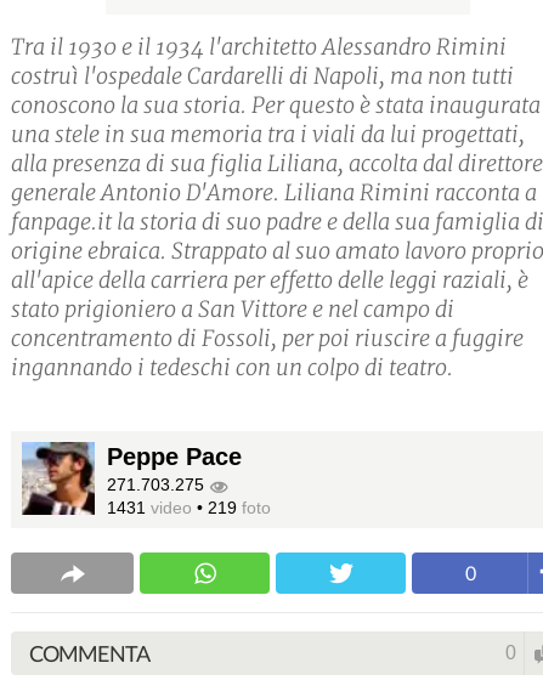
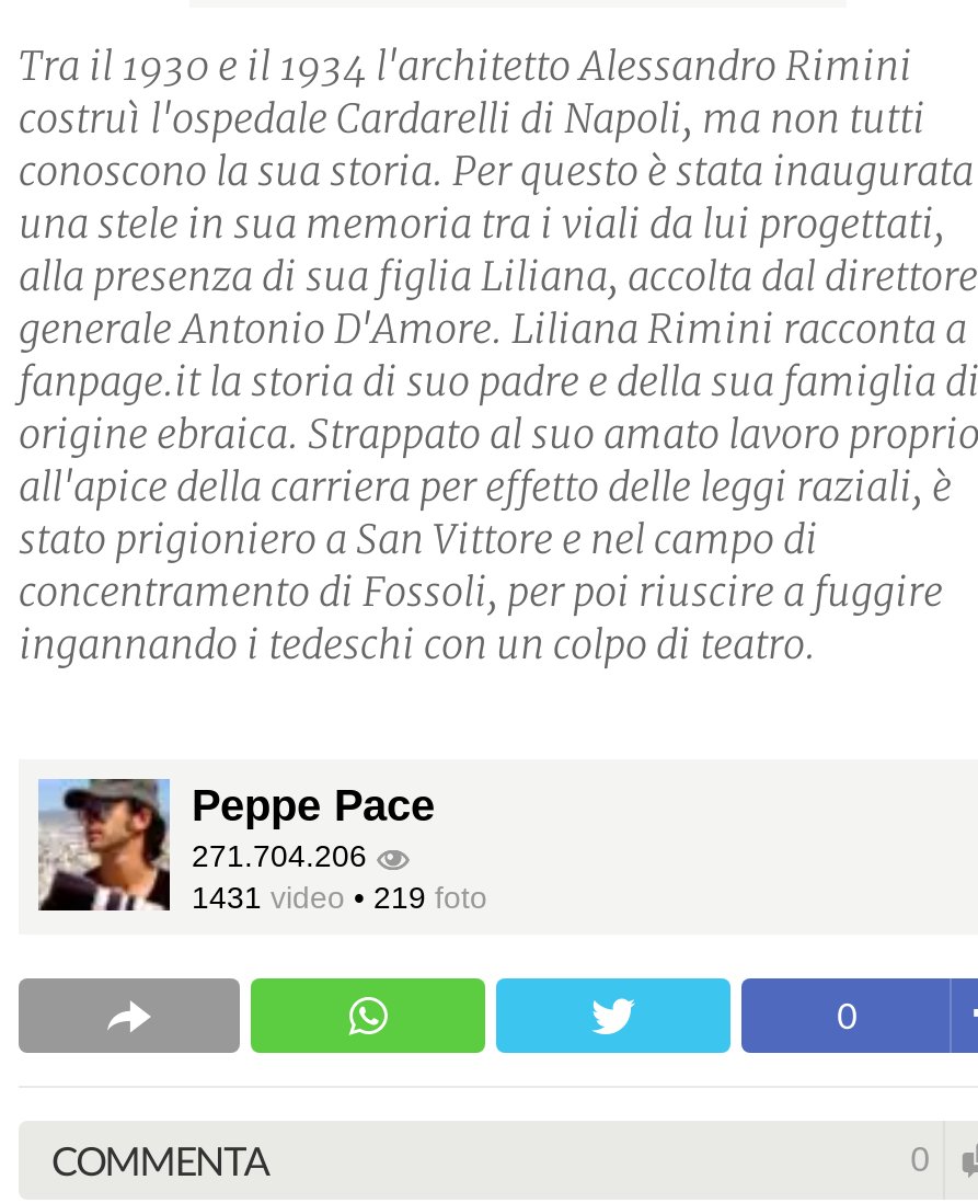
[107,475,204,495] 271.703.275 -> [192,839,367,874] 271.704.206

